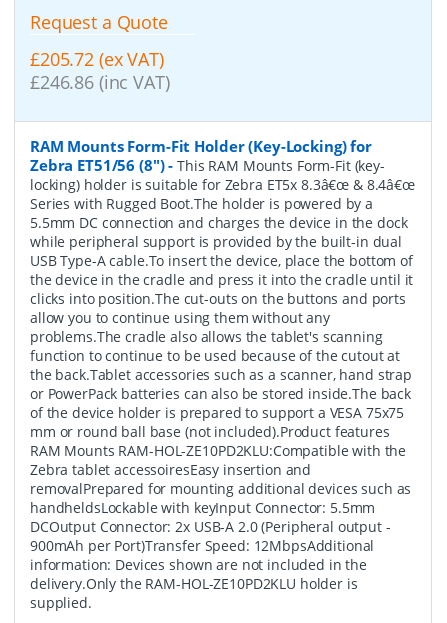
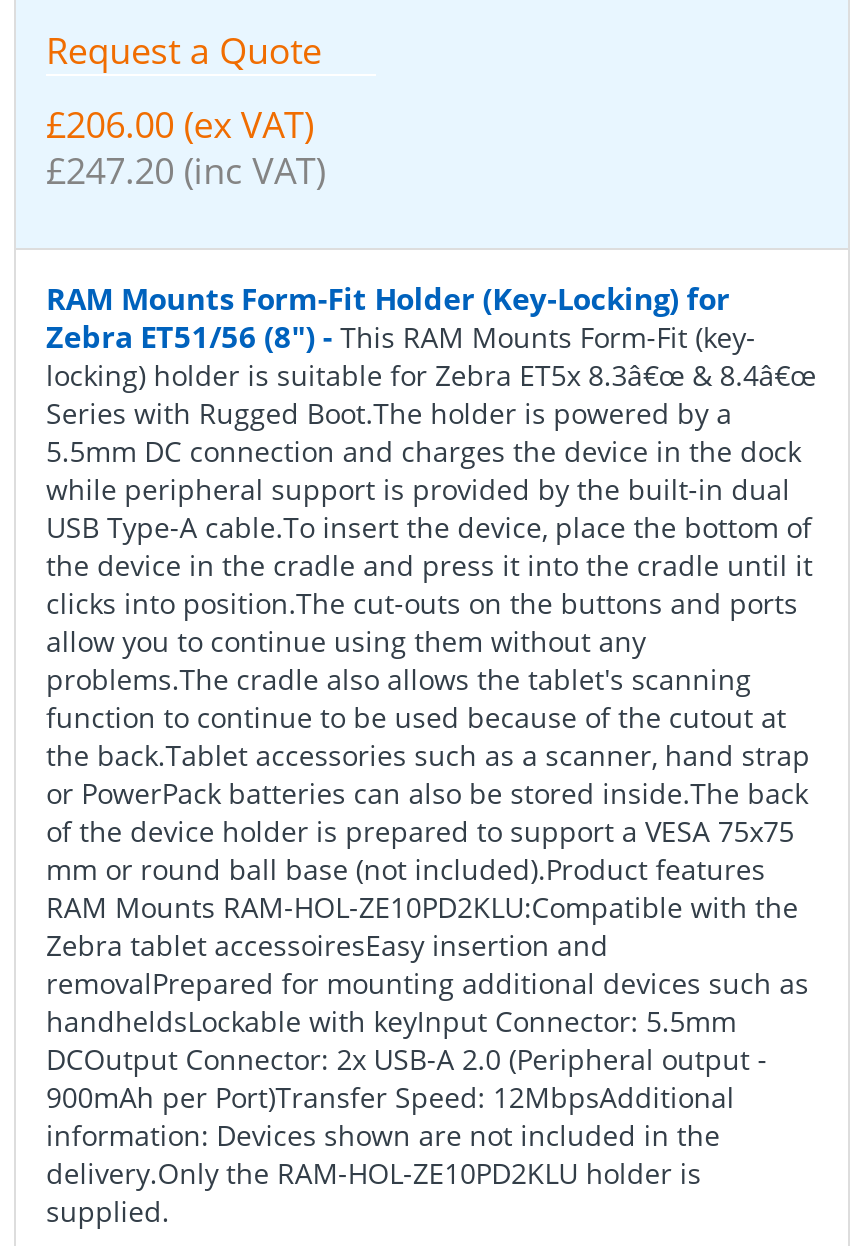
[30,47,164,71] £205.72 (ex VAT) -> [46,99,314,147] £206.00 (ex VAT)
[30,70,170,94] £246.86 (inc VAT) -> [46,145,325,193] £247.20 (inc VAT)

